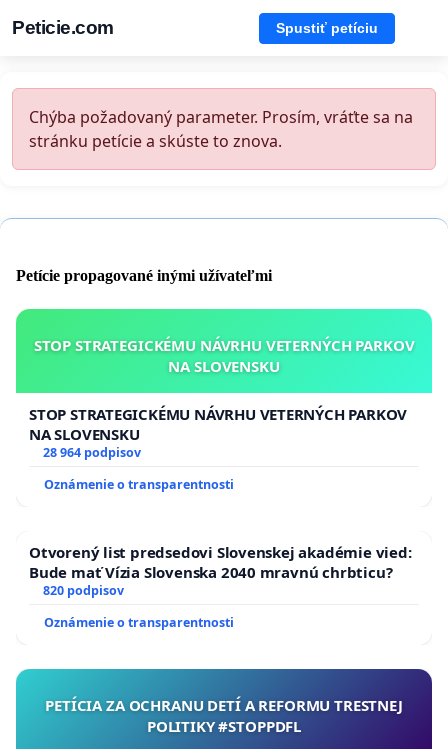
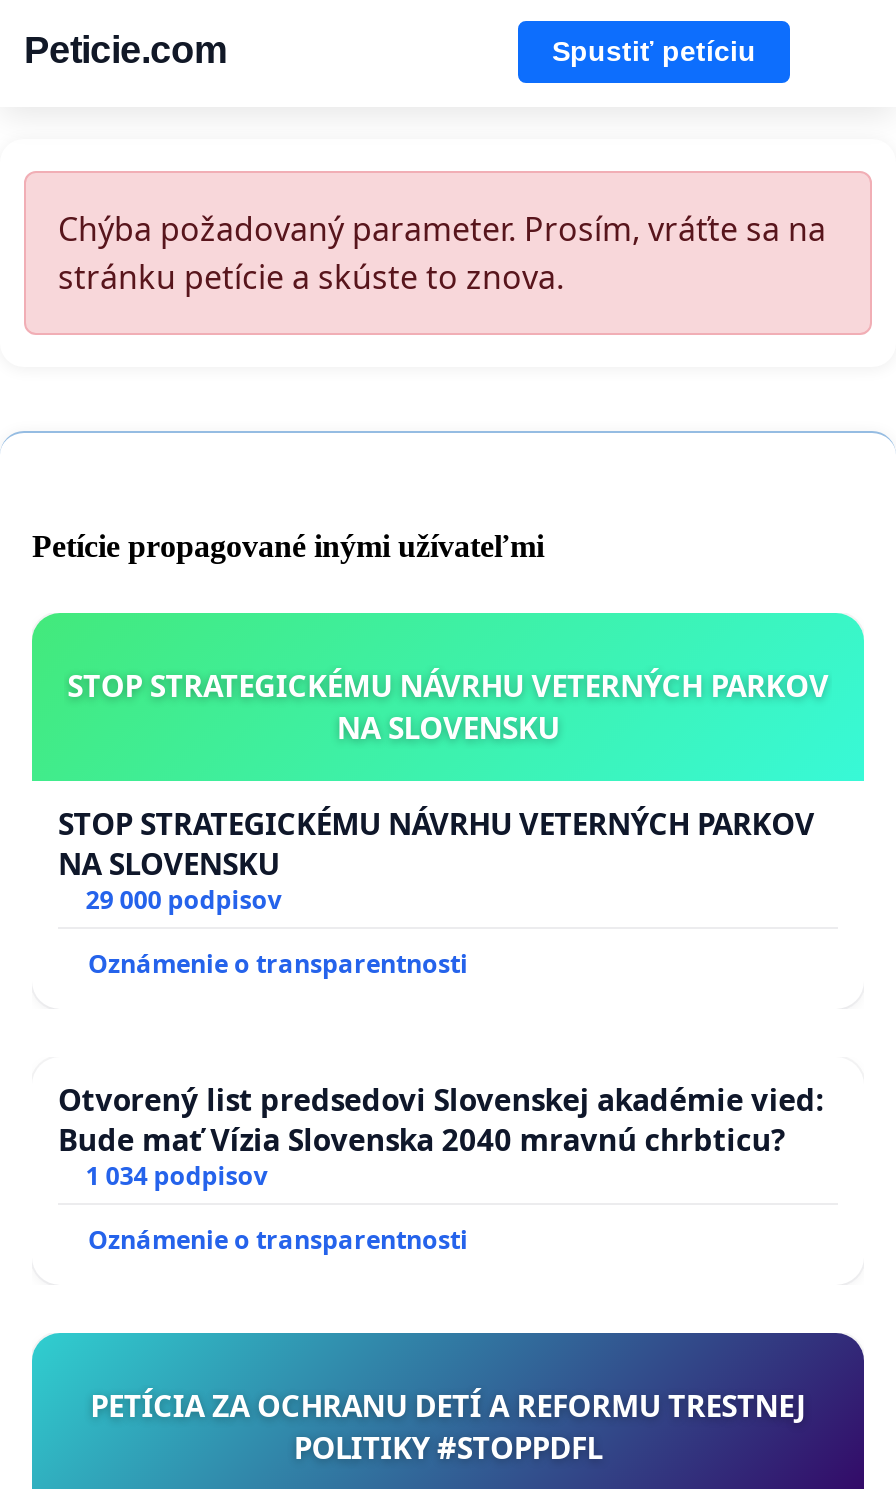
[43,444,141,461] 28 964 podpisov -> [86,884,282,918] 29 000 podpisov
[43,582,124,599] 820 podpisov -> [86,1160,268,1194] 1 034 podpisov

